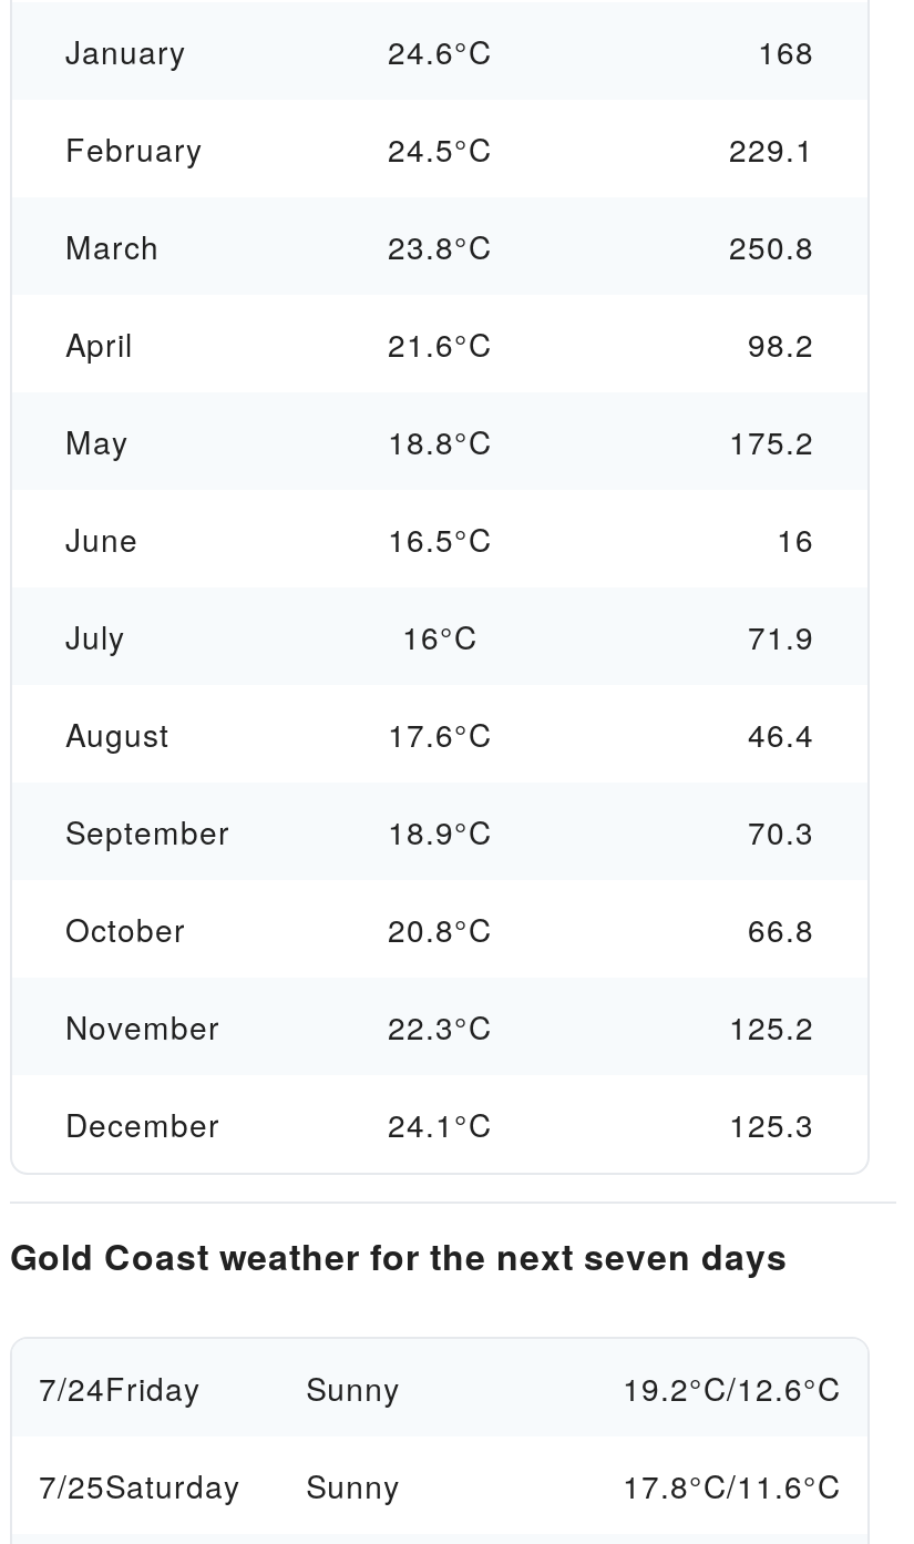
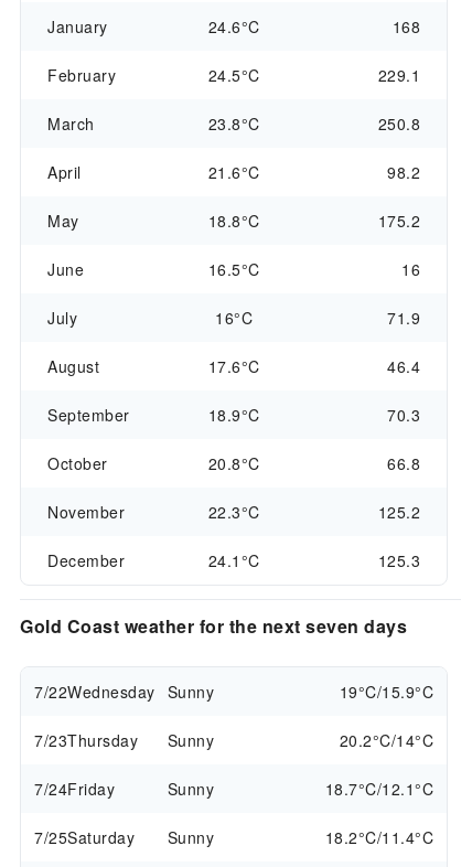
none -> [34,681,433,751] 7/22Wednesday Sunny | 19°C/15.9°C | 7/23Thursday | Sunny | 20.2°C/14°C
[623,1366,841,1410] 19.2°C/12.6°C -> [325,778,433,800] 18.7°C/12.1°C
[623,1463,841,1507] 17.8°C/11.6°C -> [325,826,433,848] 18.2°C/11.4°C

